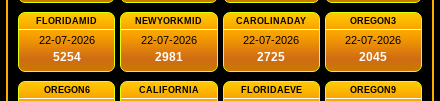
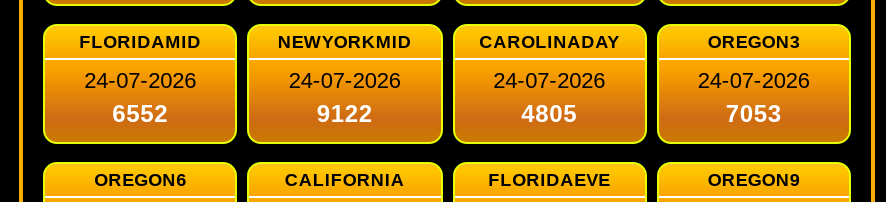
[39,34,95,46] 22-07-2026 -> [84,68,196,92] 24-07-2026
[141,34,197,46] 22-07-2026 -> [289,68,401,92] 24-07-2026
[243,34,299,46] 22-07-2026 -> [493,68,605,92] 24-07-2026
[345,34,401,46] 22-07-2026 -> [698,68,810,92] 24-07-2026
[53,50,81,64] 5254 -> [112,100,168,128] 6552
[155,50,183,64] 2981 -> [317,100,373,128] 9122
[257,50,285,64] 2725 -> [521,100,577,128] 4805
[359,50,387,64] 2045 -> [726,100,782,128] 7053

